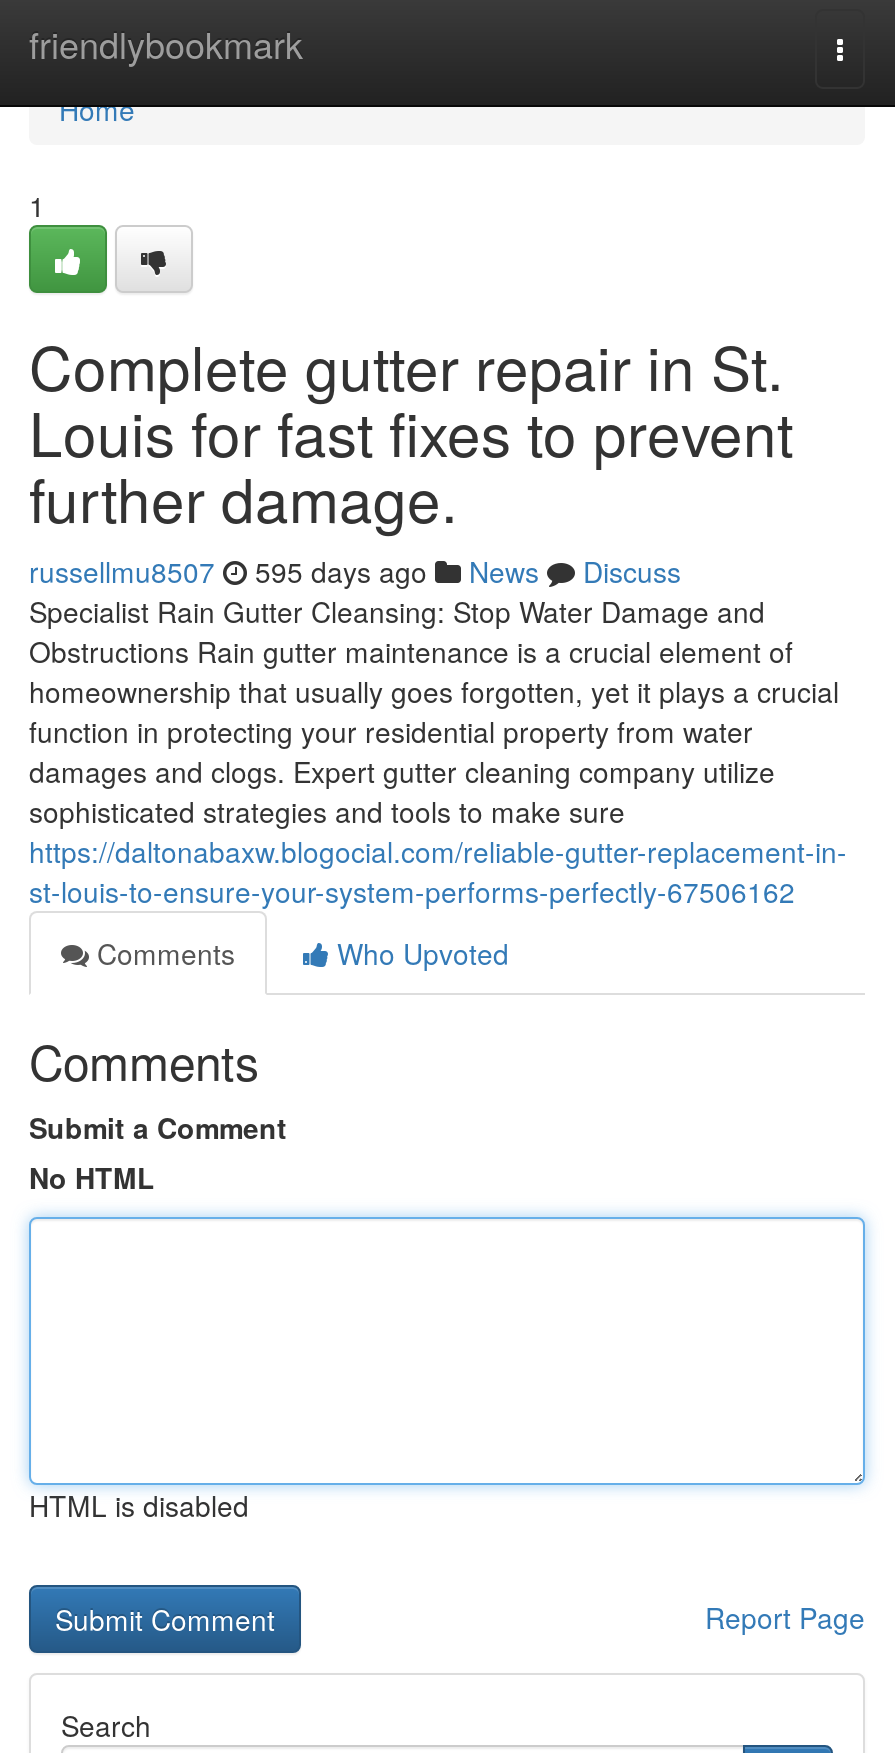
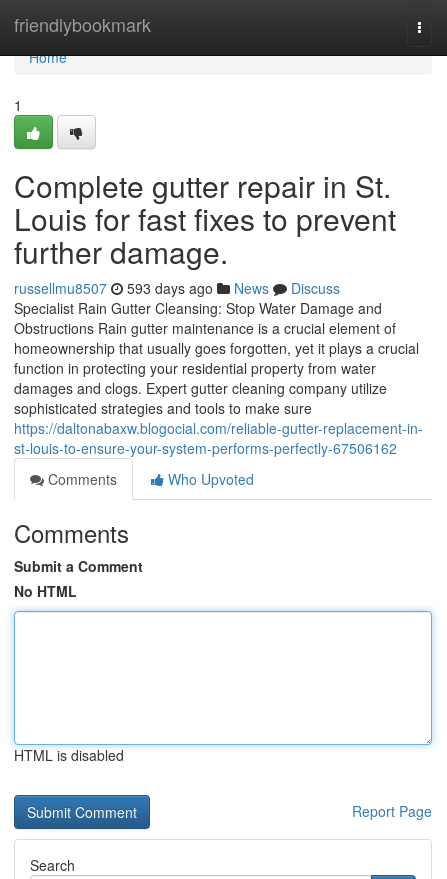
[29,551,681,591] russellmu8507 595 days ago News Discuss -> [14,278,340,298] russellmu8507 593 days ago News Discuss

